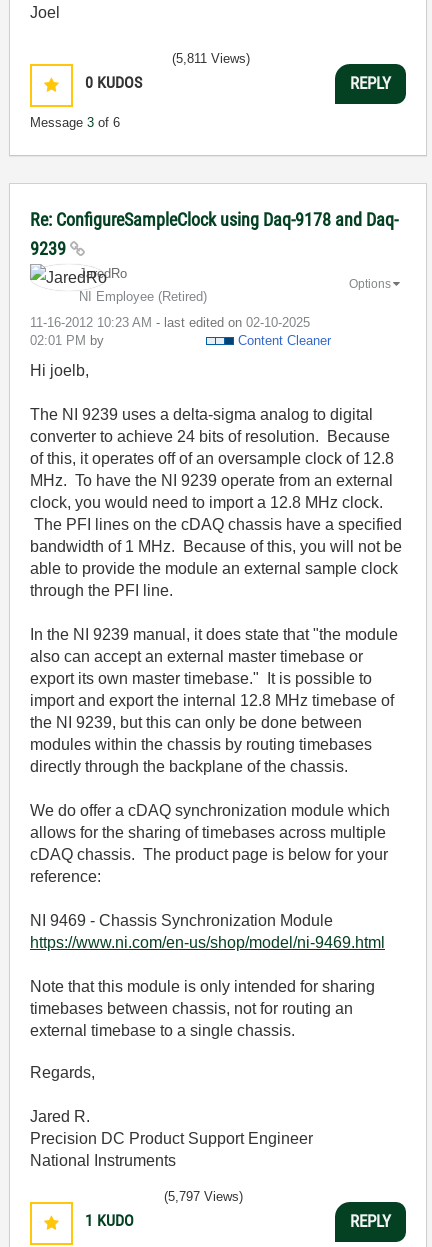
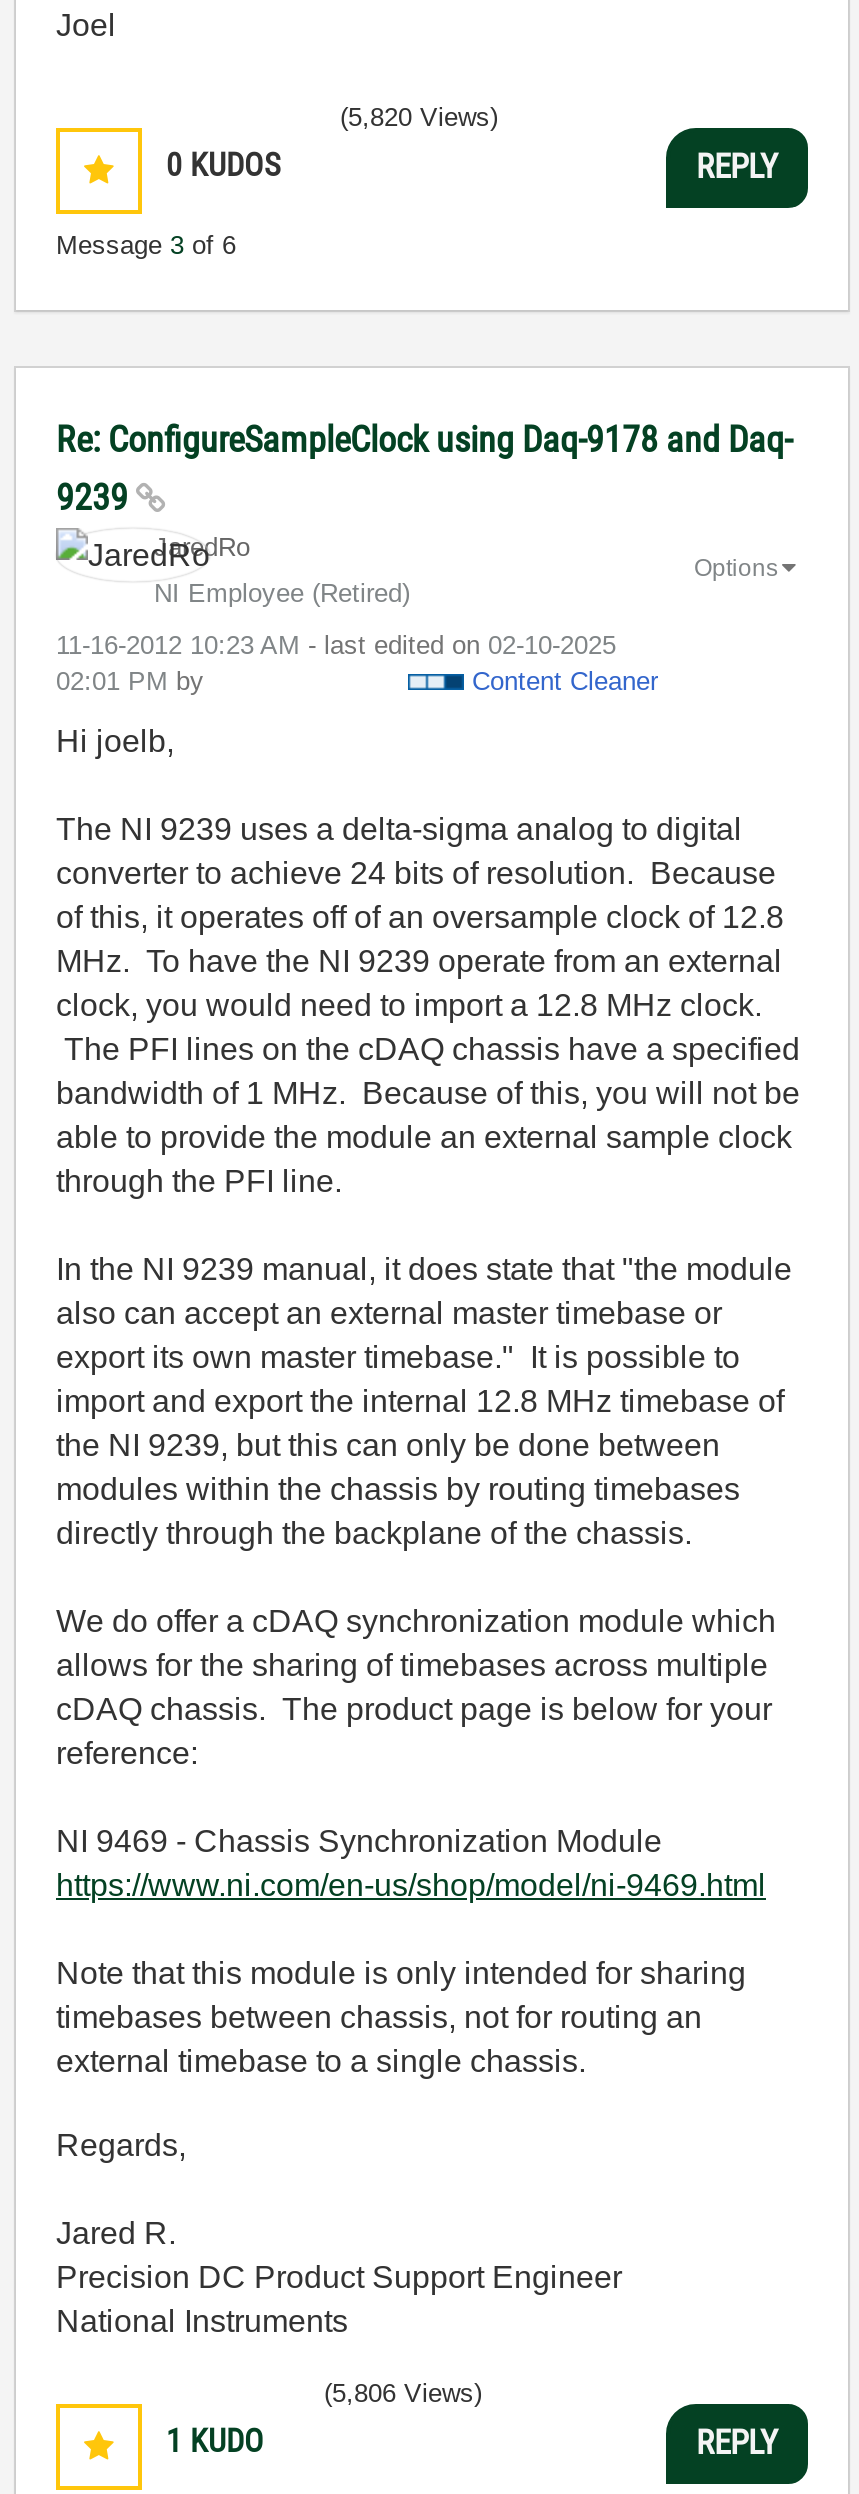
[172,50,250,65] (5,811 Views) -> [340,101,498,131] (5,820 Views)
[164,1188,243,1203] (5,797 Views) -> [324,2377,482,2407] (5,806 Views)

